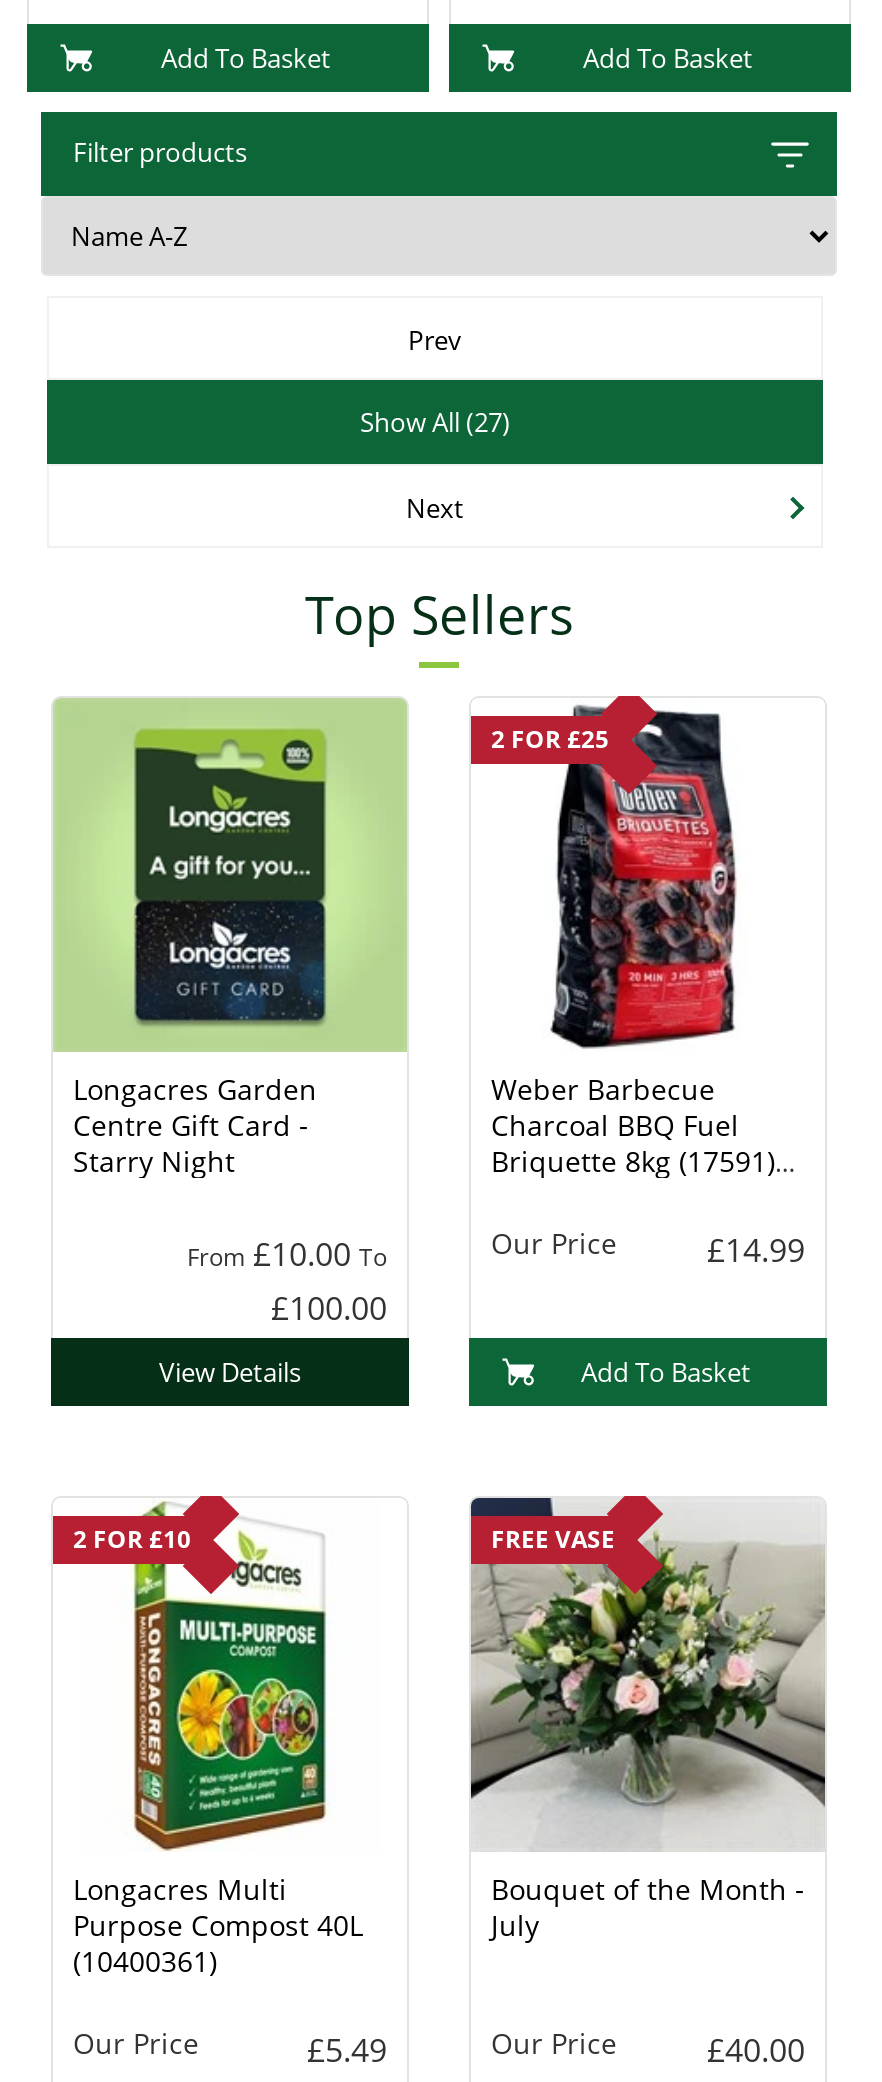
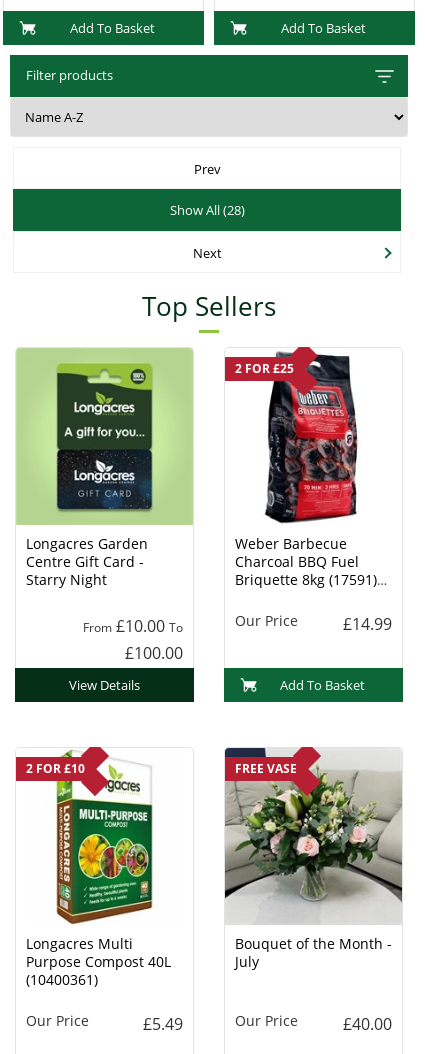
[360,404,510,440] Show All (27) -> [169,201,244,219] Show All (28)

